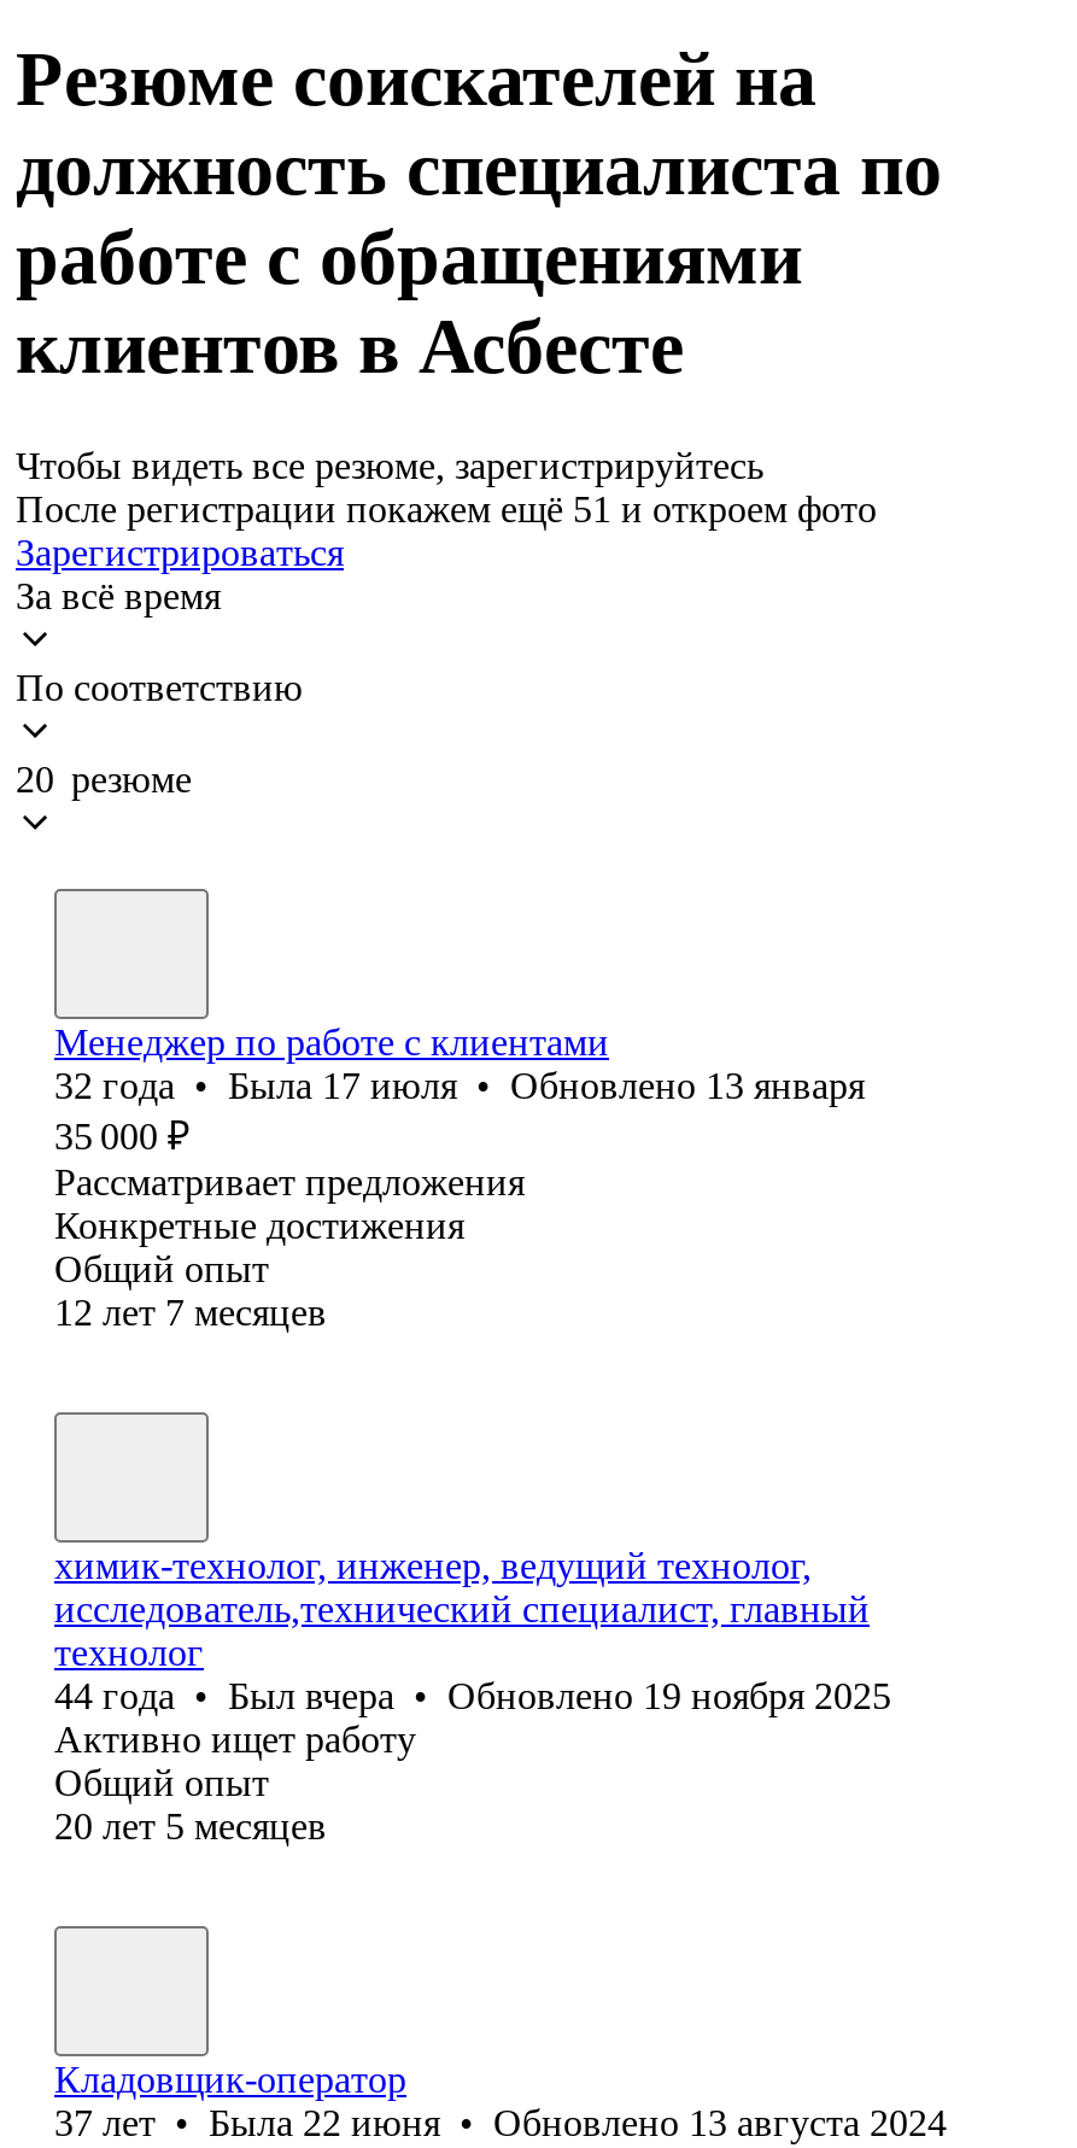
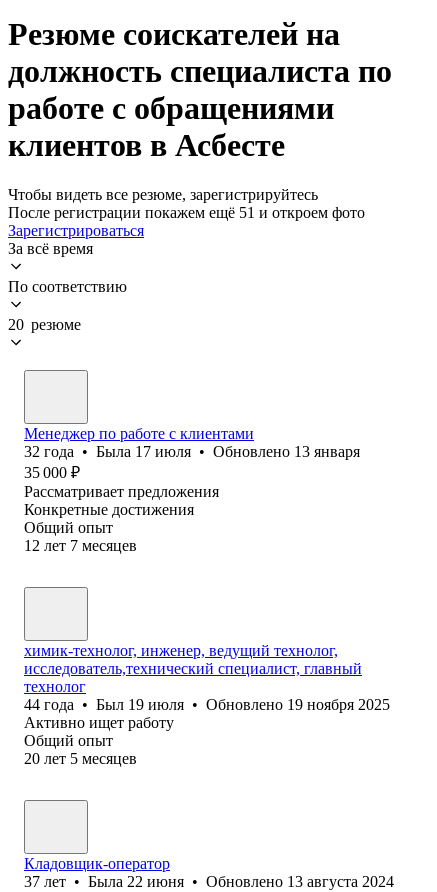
[54,1675,891,1716] 44 года • Был вчера • Обновлено 19 ноября 2025 -> [24,696,390,713] 44 года • Был 19 июля • Обновлено 19 ноября 2025

